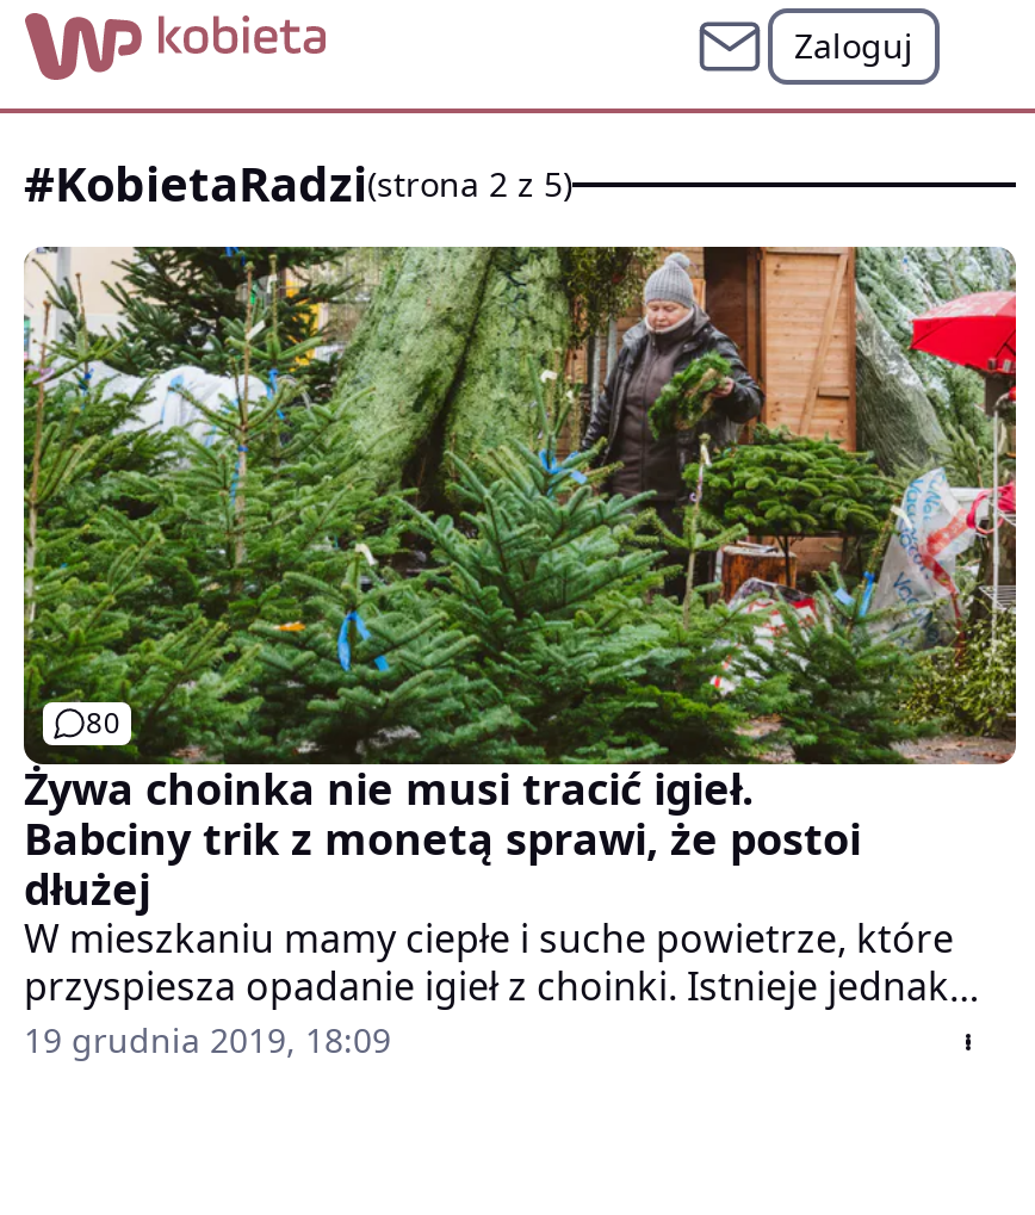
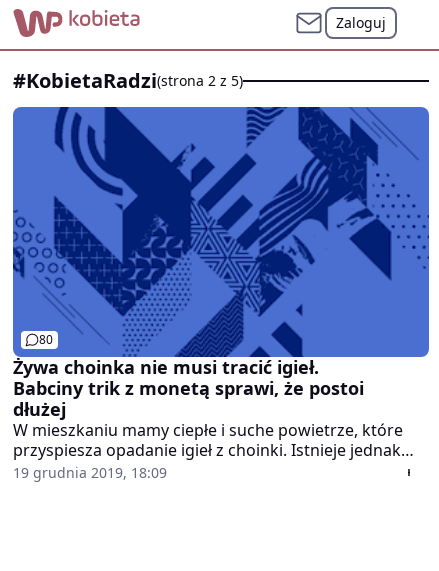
[21,244,1018,767] [image] -> [12,106,430,358] [image]

